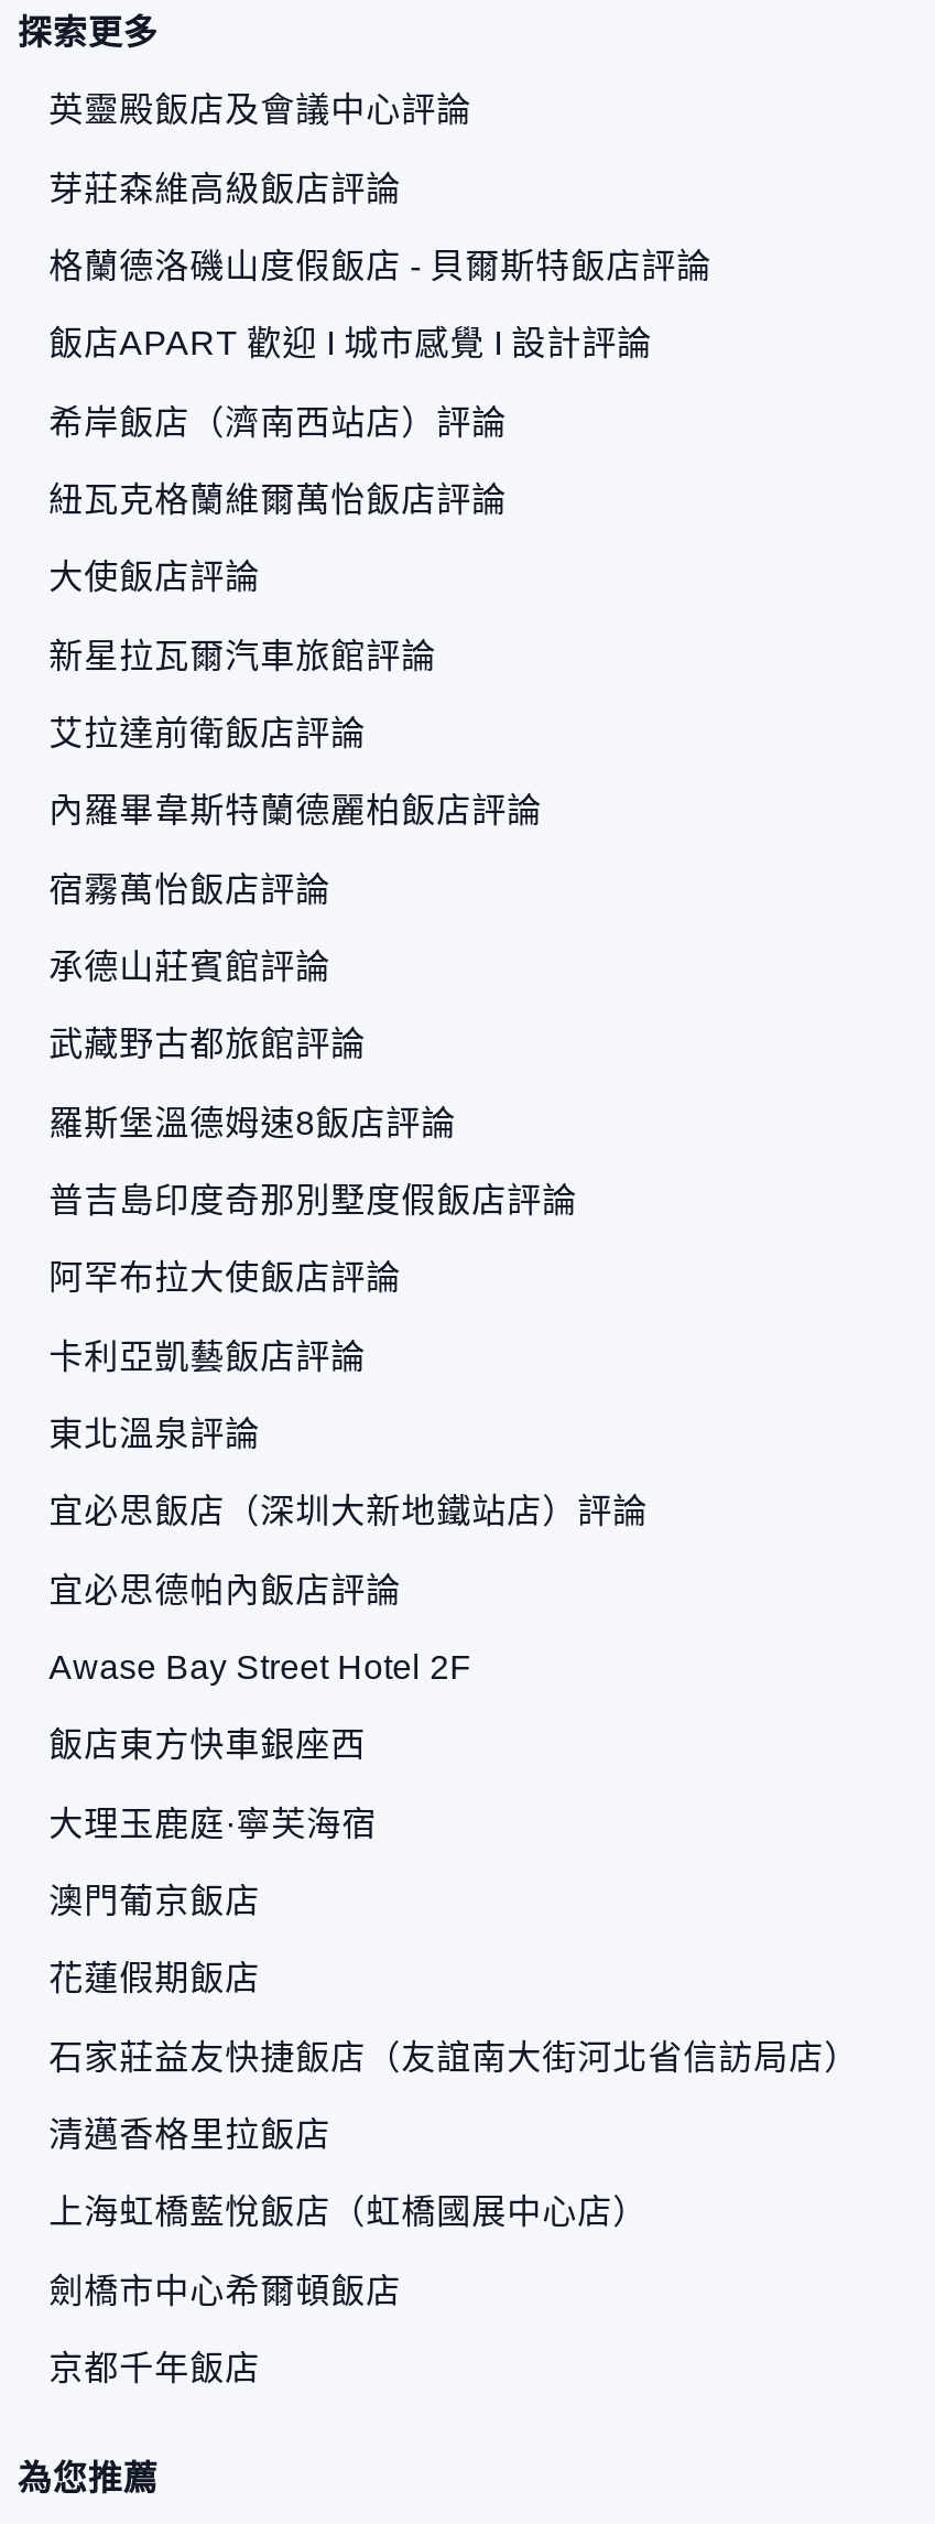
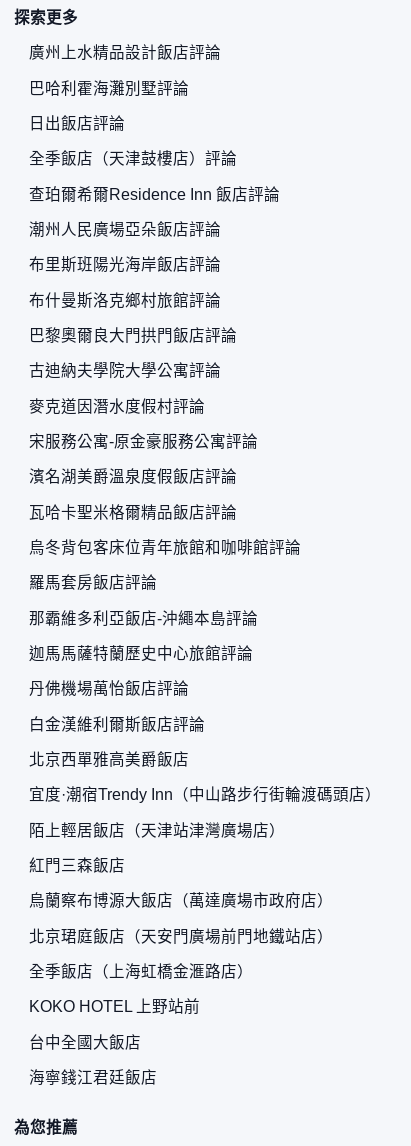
[49,91,472,129] 英靈殿飯店及會議中心評論 -> [29,44,221,61] 廣州上水精品設計飯店評論
[49,169,401,206] 芽莊森維高級飯店評論 -> [29,80,189,97] 巴哈利霍海灘別墅評論
[49,247,712,284] 格蘭德洛磯山度假飯店 - 貝爾斯特飯店評論 -> [29,115,125,132] 日出飯店評論
[49,325,652,362] 飯店APART 歡迎 I 城市感覺 I 設計評論 -> [29,150,237,167] 全季飯店（天津鼓樓店）評論
[49,403,507,440] 希岸飯店（濟南西站店）評論 -> [29,186,280,203] 查珀爾希爾Residence Inn 飯店評論
[49,480,507,518] 紐瓦克格蘭維爾萬怡飯店評論 -> [29,221,221,238] 潮州人民廣場亞朵飯店評論
[49,558,260,596] 大使飯店評論 -> [29,256,221,273] 布里斯班陽光海岸飯店評論
[49,636,437,674] 新星拉瓦爾汽車旅館評論 -> [29,292,221,309] 布什曼斯洛克鄉村旅館評論
[49,714,366,751] 艾拉達前衛飯店評論 -> [29,327,237,344] 巴黎奧爾良大門拱門飯店評論
[49,792,542,829] 內羅畢韋斯特蘭德麗柏飯店評論 -> [29,362,221,379] 古迪納夫學院大學公寓評論
[49,870,331,907] 宿霧萬怡飯店評論 -> [29,398,205,415] 麥克道因潛水度假村評論
[49,947,331,985] 承德山莊賓館評論 -> [29,433,258,450] 宋服務公寓-原金豪服務公寓評論
[49,1025,366,1063] 武藏野古都旅館評論 -> [29,468,237,485] 濱名湖美爵溫泉度假飯店評論
[49,1103,456,1140] 羅斯堡溫德姆速8飯店評論 -> [29,504,237,521] 瓦哈卡聖米格爾精品飯店評論
[49,1181,578,1218] 普吉島印度奇那別墅度假飯店評論 -> [29,539,301,556] 烏冬背包客床位青年旅館和咖啡館評論
[49,1259,401,1296] 阿罕布拉大使飯店評論 -> [29,574,157,591] 羅馬套房飯店評論
[49,1337,366,1374] 卡利亞凱藝飯店評論 -> [29,610,258,627] 那霸維多利亞飯店-沖繩本島評論
[49,1415,260,1452] 東北溫泉評論 -> [29,645,253,662] 迦馬馬薩特蘭歷史中心旅館評論
[49,1492,648,1530] 宜必思飯店（深圳大新地鐵站店）評論 -> [29,680,189,697] 丹佛機場萬怡飯店評論
[49,1570,401,1608] 宜必思德帕內飯店評論 -> [29,716,205,733] 白金漢維利爾斯飯店評論
[49,1648,472,1685] Awase Bay Street Hotel 2F -> [29,751,189,768] 北京西單雅高美爵飯店
[49,1726,366,1763] 飯店東方快車銀座西 -> [29,786,381,803] 宜度·潮宿Trendy Inn（中山路步行街輪渡碼頭店）
[49,1804,377,1841] 大理玉鹿庭·寧芙海宿 -> [29,822,285,839] 陌上輕居飯店（天津站津灣廣場店）
[49,1881,260,1919] 澳門葡京飯店 -> [29,857,125,874] 紅門三森飯店
[49,1959,260,1997] 花蓮假期飯店 -> [29,892,333,909] 烏蘭察布博源大飯店（萬達廣場市政府店）
[49,2037,859,2075] 石家莊益友快捷飯店（友誼南大街河北省信訪局店） -> [29,928,333,945] 北京珺庭飯店（天安門廣場前門地鐵站店）
[49,2115,331,2153] 清邁香格里拉飯店 -> [29,963,253,980] 全季飯店（上海虹橋金滙路店）
[49,2193,648,2230] 上海虹橋藍悅飯店（虹橋國展中心店） -> [29,998,200,1015] KOKO HOTEL 上野站前
[49,2271,401,2308] 劍橋市中心希爾頓飯店 -> [29,1034,141,1051] 台中全國大飯店
[49,2349,260,2386] 京都千年飯店 -> [29,1069,157,1086] 海寧錢江君廷飯店

